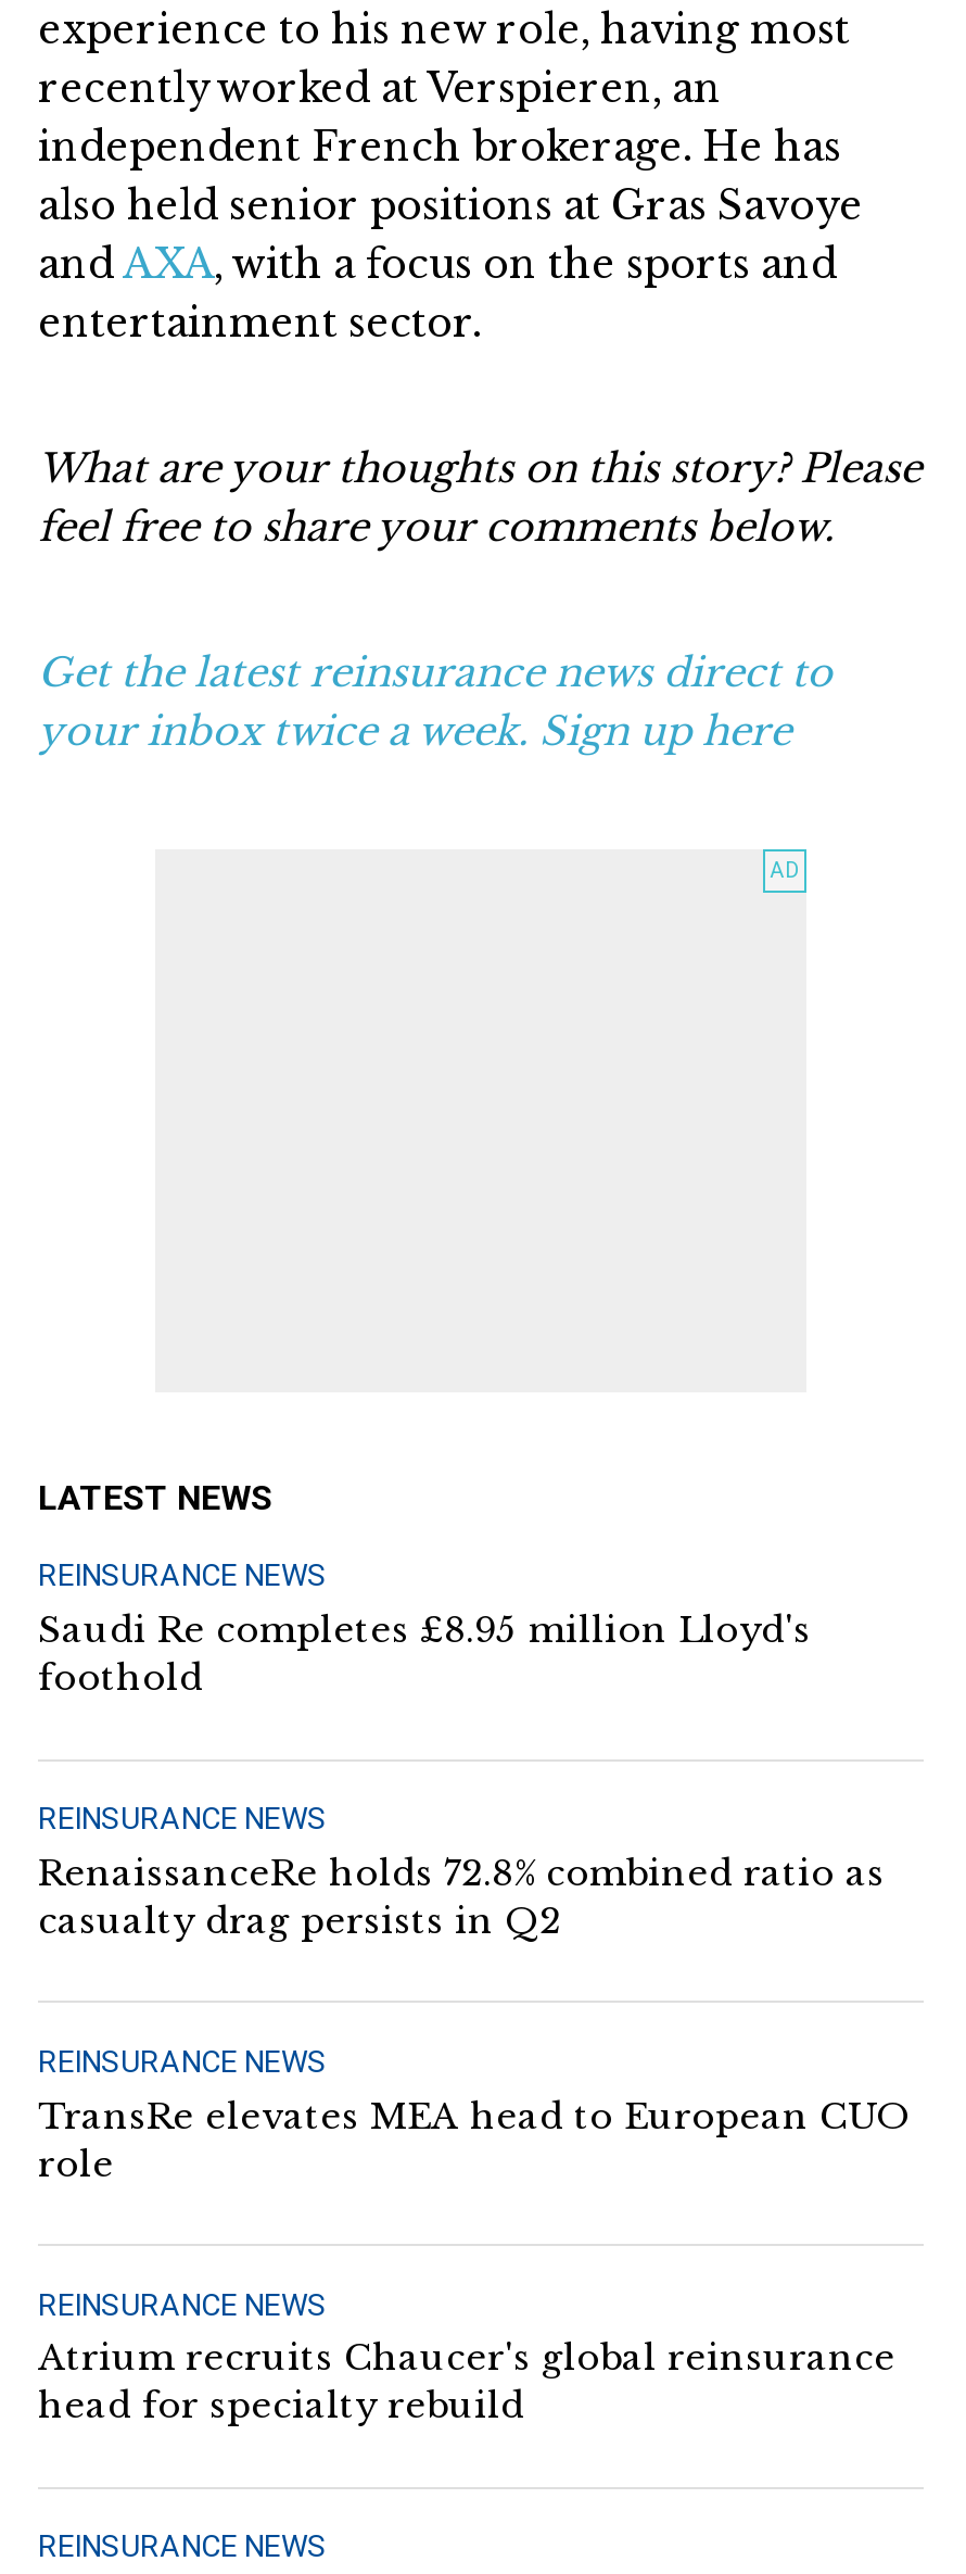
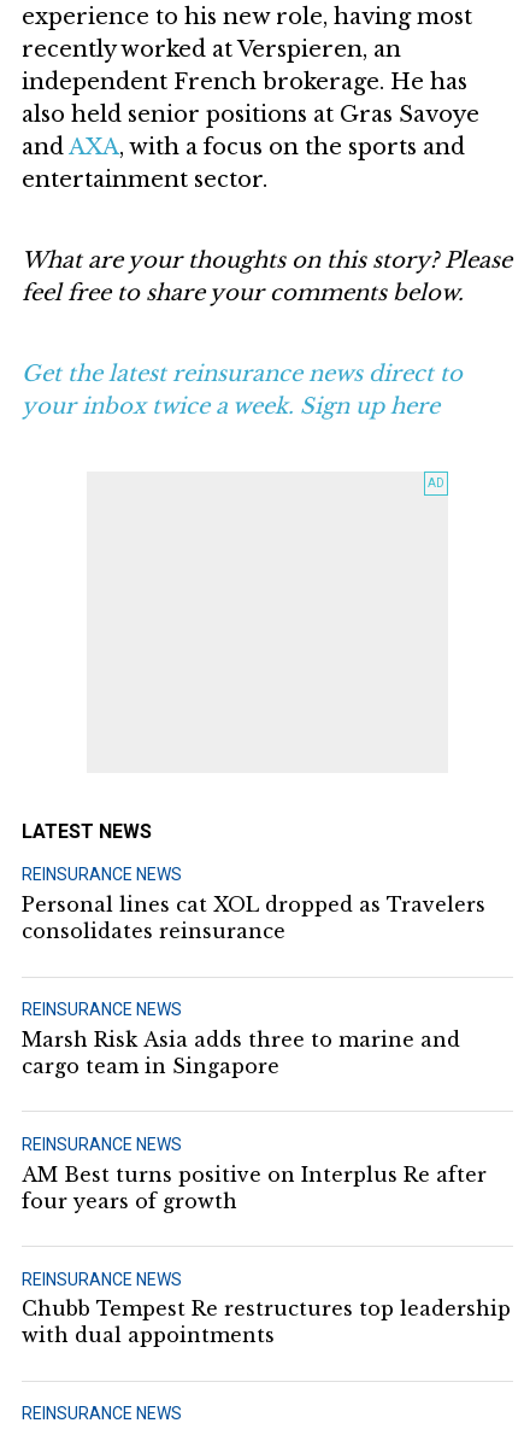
[38,1607,811,1699] Saudi Re completes £8.95 million Lloyd's | foothold -> [22,892,485,943] Personal lines cat XOL dropped as Travelers | consolidates reinsurance
[38,1850,885,1941] RenaissanceRe holds 72.8% combined ratio as | casualty drag persists in Q2 -> [22,1027,460,1078] Marsh Risk Asia adds three to marine and | cargo team in Singapore
[38,2093,908,2184] TransRe elevates MEA head to European CUO | role -> [22,1162,487,1213] AM Best turns positive on Interplus Re after | four years of growth
[38,2336,895,2427] Atrium recruits Chaucer's global reinsurance | head for specialty rebuild -> [22,1297,511,1347] Chubb Tempest Re restructures top leadership | with dual appointments

